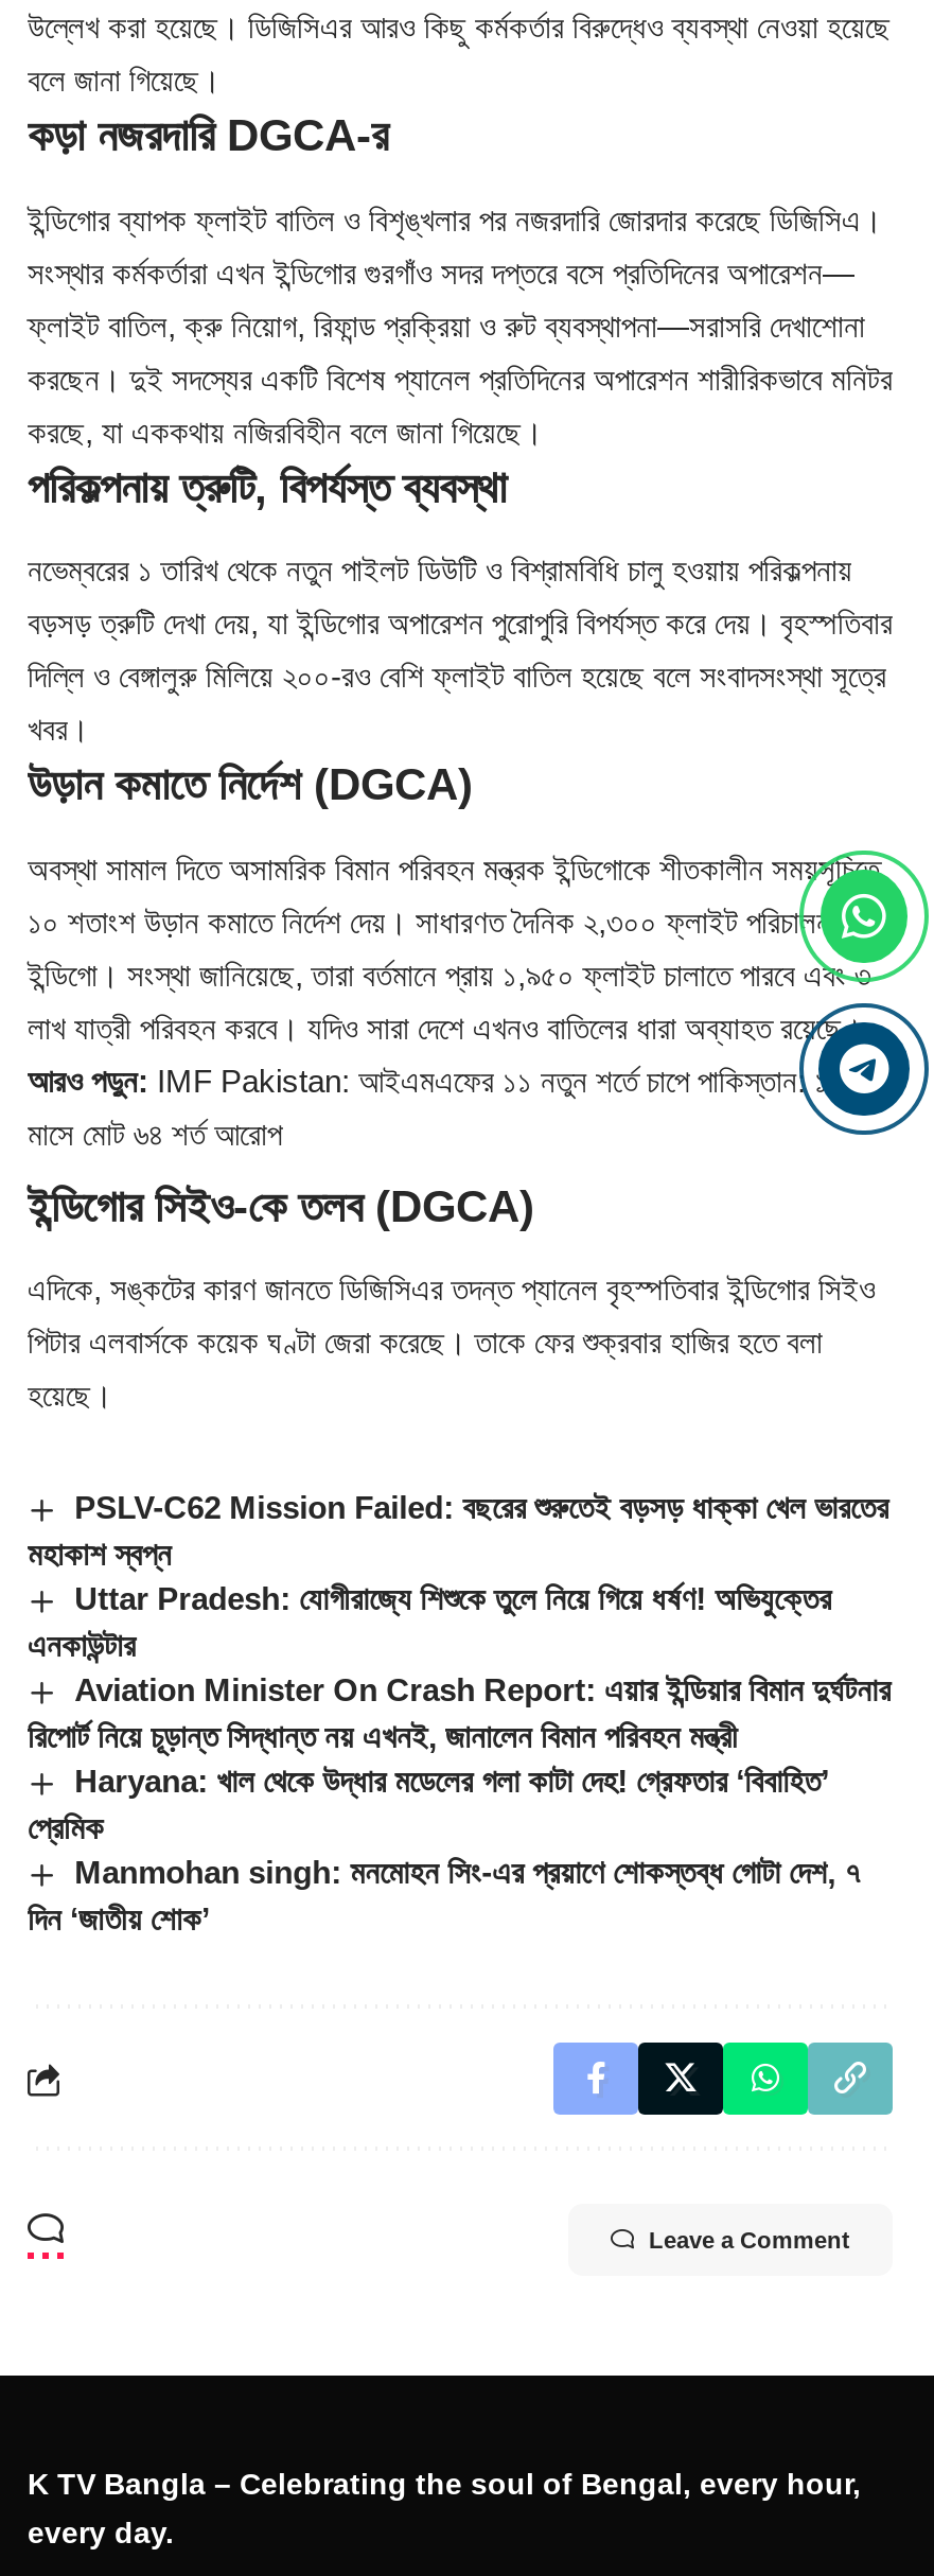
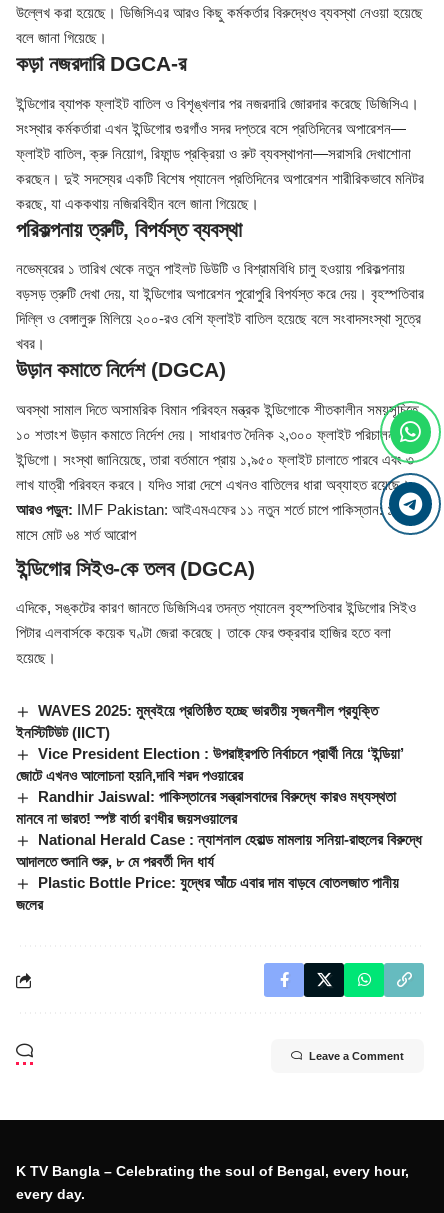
[28,1489,891,1937] PSLV-C62 Mission Failed: বছরের শুরুতেই বড়সড় ধাক্কা খেল ভারতের | মহাকাশ স্বপ্ন | Uttar Pradesh: যোগীরাজ্যে শিশুকে তুলে নিয়ে গিয়ে ধর্ষণ! অভিযুক্তের | এনকাউন্টার | Aviation Minister On Crash Report: এয়ার ইন্ডিয়ার বিমান দুর্ঘটনার | রিপোর্ট নিয়ে চূড়ান্ত সিদ্ধান্ত নয় এখনই, জানালেন বিমান পরিবহন মন্ত্রী | Haryana: খাল থেকে উদ্ধার মডেলের গলা কাটা দেহ! গ্রেফতার ‘বিবাহিত’ | প্রেমিক | Manmohan singh: মনমোহন সিং-এর প্রয়াণে শোকস্তব্ধ গোটা দেশ, ৭ | দিন ‘জাতীয় শোক’ -> [16,702,422,913] WAVES 2025: মুম্বইয়ে প্রতিষ্ঠিত হচ্ছে ভারতীয় সৃজনশীল প্রযুক্তি | ইনস্টিটিউট (IICT) | Vice President Election : উপরাষ্ট্রপতি নির্বাচনে প্রার্থী নিয়ে ‘ইন্ডিয়া’ | জোটে এখনও আলোচনা হয়নি,দাবি শরদ পওয়ারের | Randhir Jaiswal: পাকিস্তানের সন্ত্রাসবাদের বিরুদ্ধে কারও মধ্যস্থতা | মানবে না ভারত! স্পষ্ট বার্তা রণধীর জয়সওয়ালের | National Herald Case : ন্যাশনাল হেরাল্ড মামলায় সনিয়া-রাহুলের বিরুদ্ধে | আদালতে শুনানি শুরু, ৮ মে পরবর্তী দিন ধার্য | Plastic Bottle Price: যুদ্ধের আঁচে এবার দাম বাড়বে বোতলজাত পানীয় | জলের

